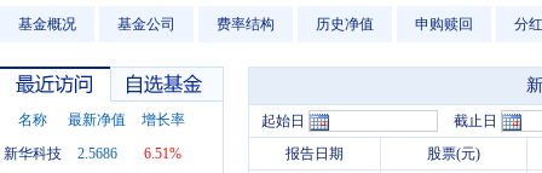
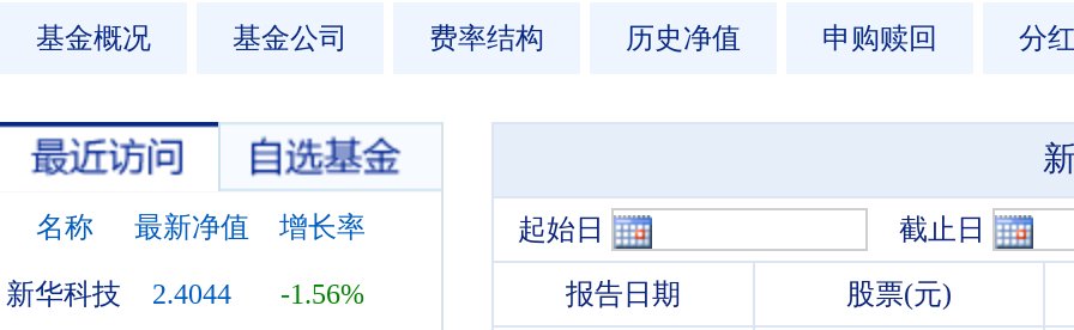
[77,145,117,162] 2.5686 -> [152,277,231,311] 2.4044
[144,145,181,162] 6.51% -> [280,277,364,311] -1.56%

